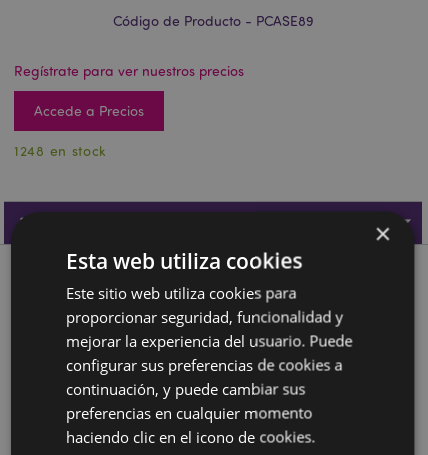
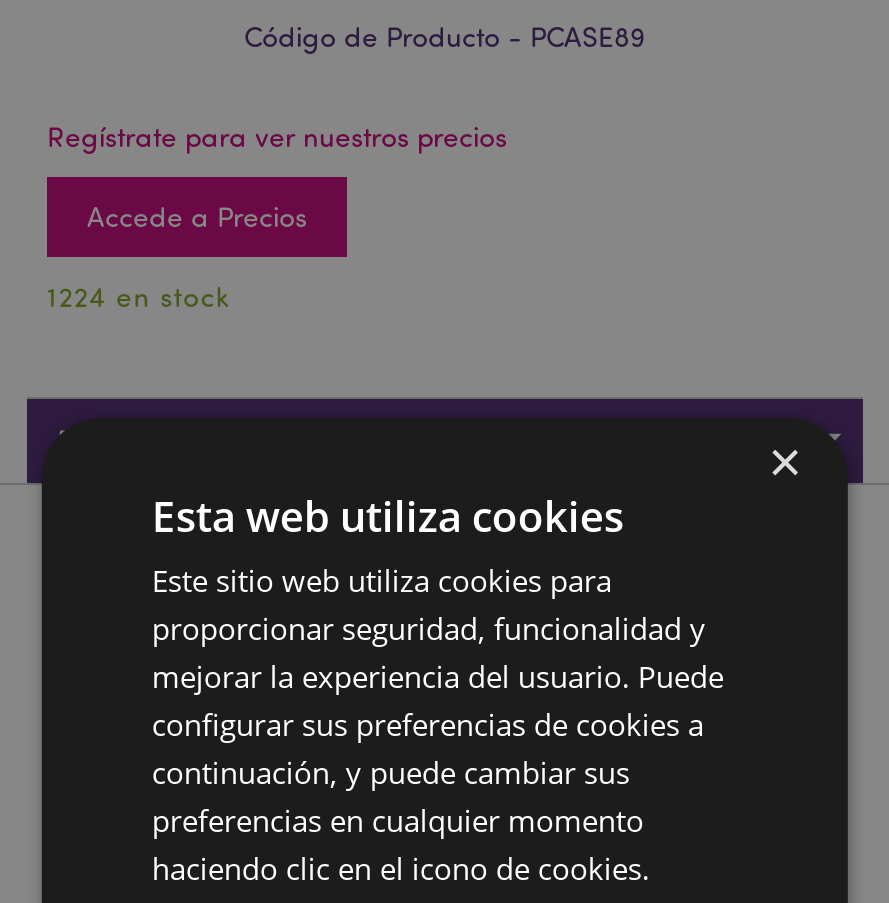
[14,142,107,159] 1248 en stock -> [47,279,231,313] 1224 en stock

